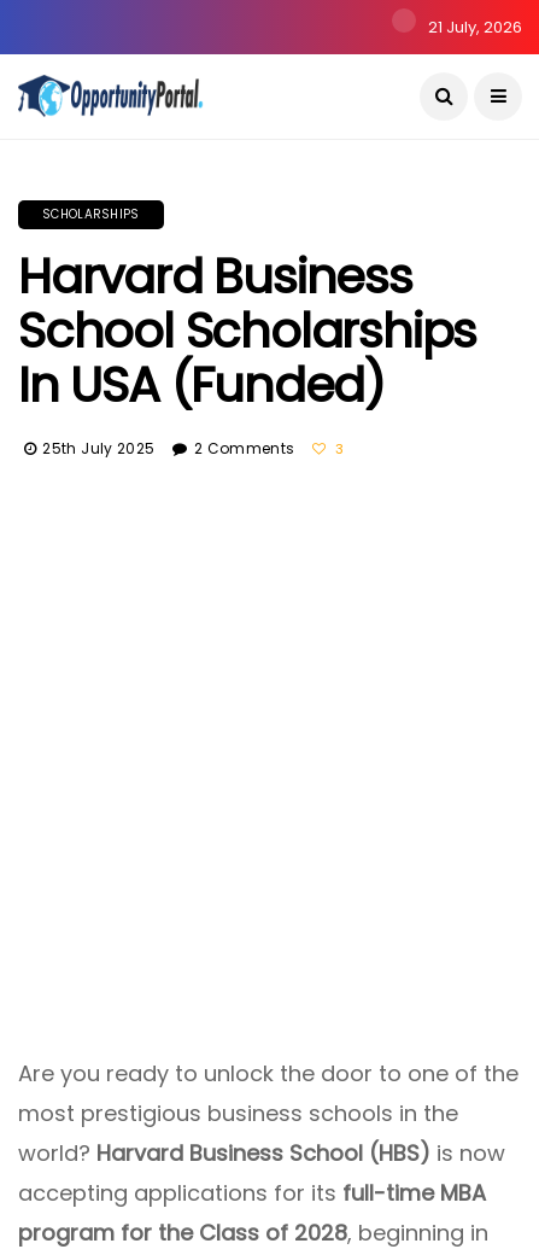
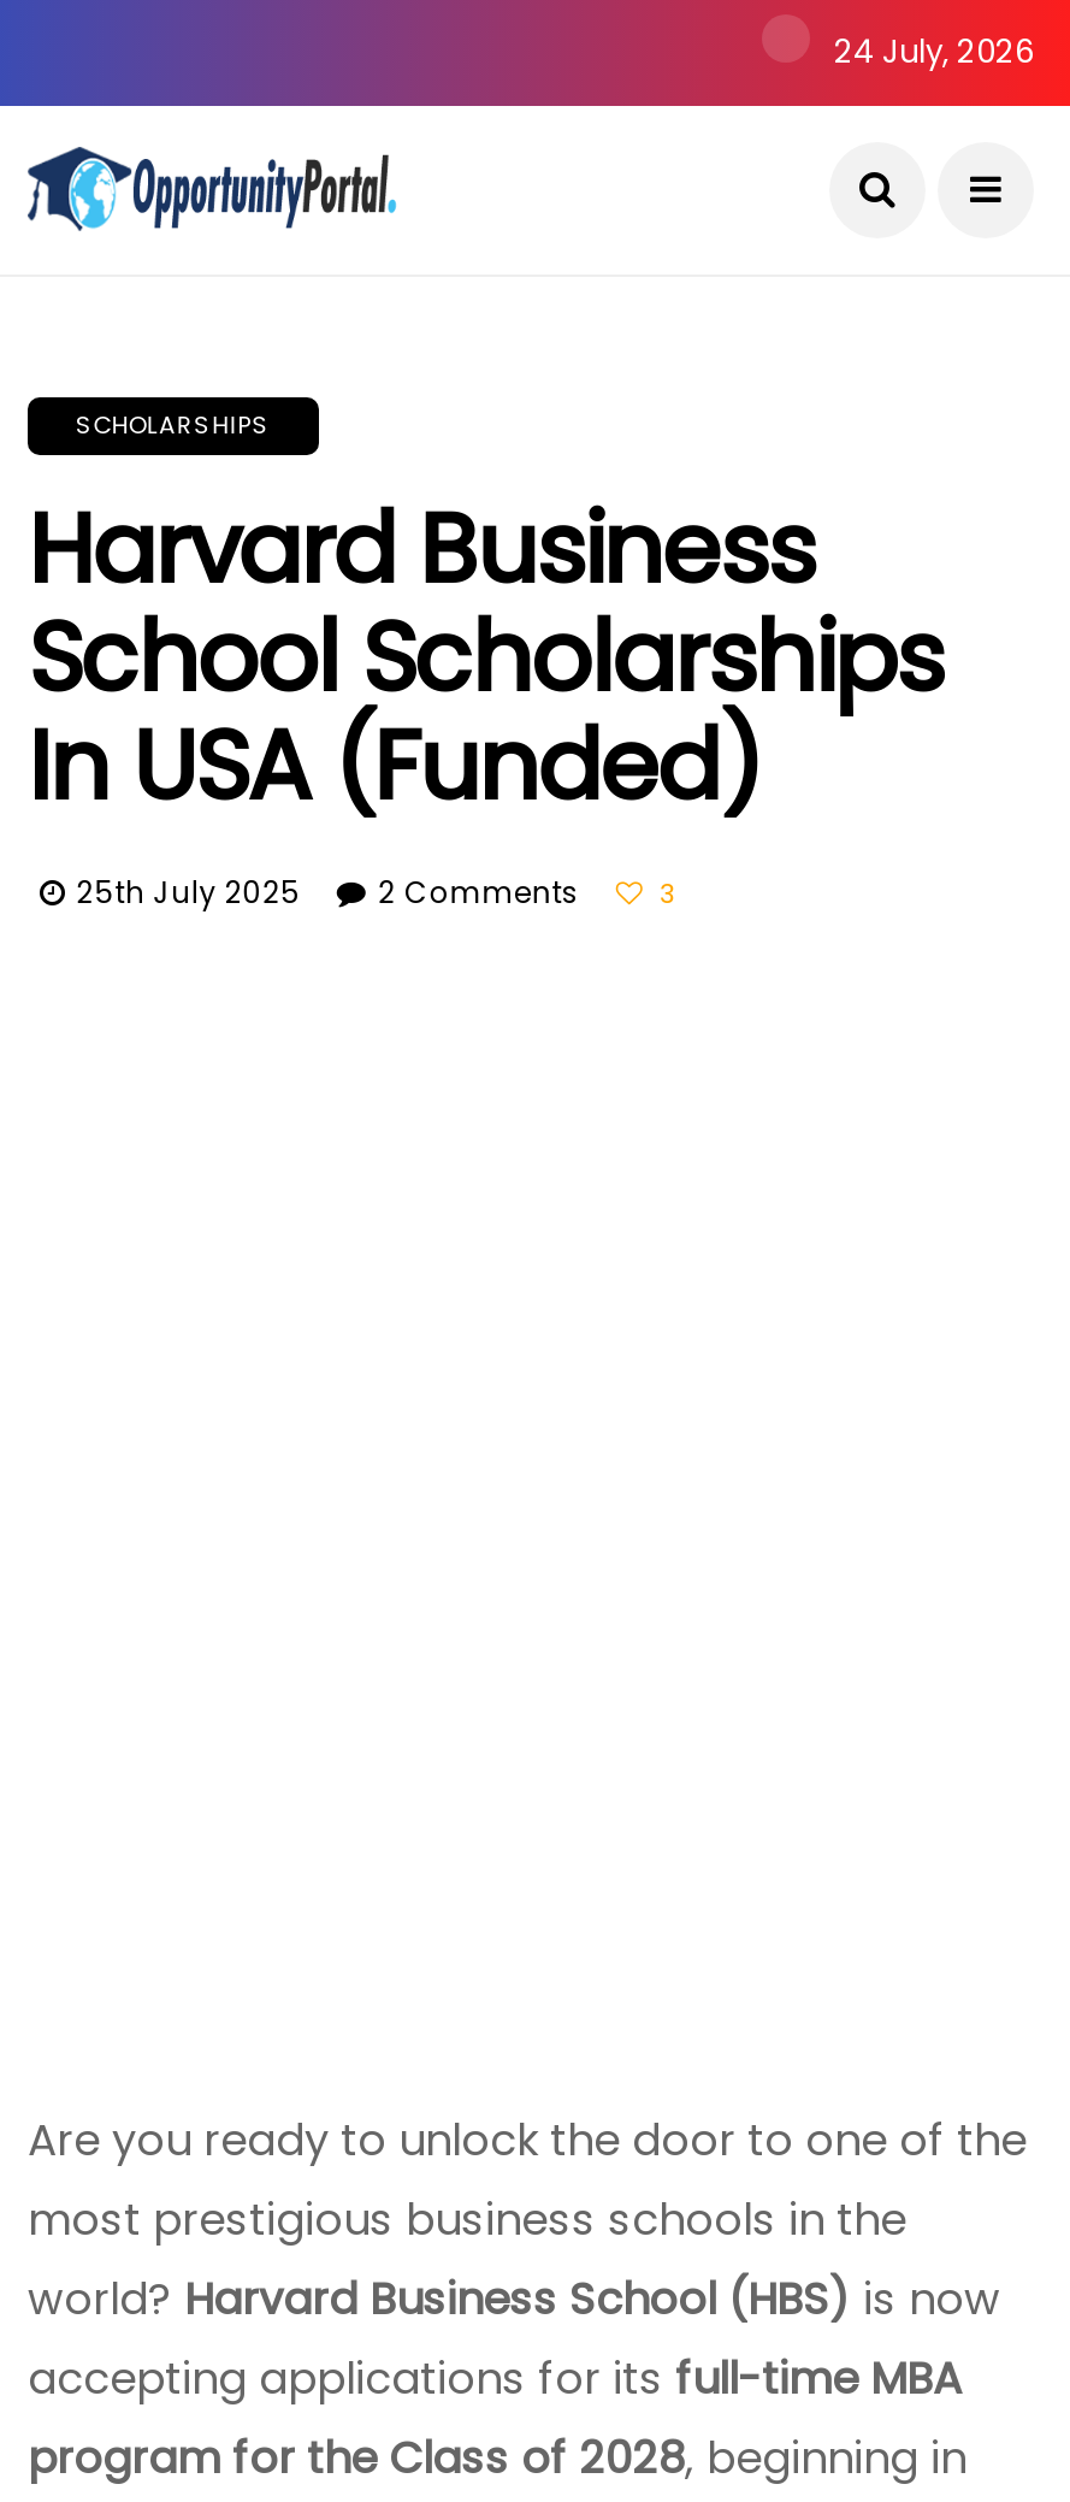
[428,16,522,39] 21 July, 2026 -> [834,29,1034,75] 24 July, 2026

